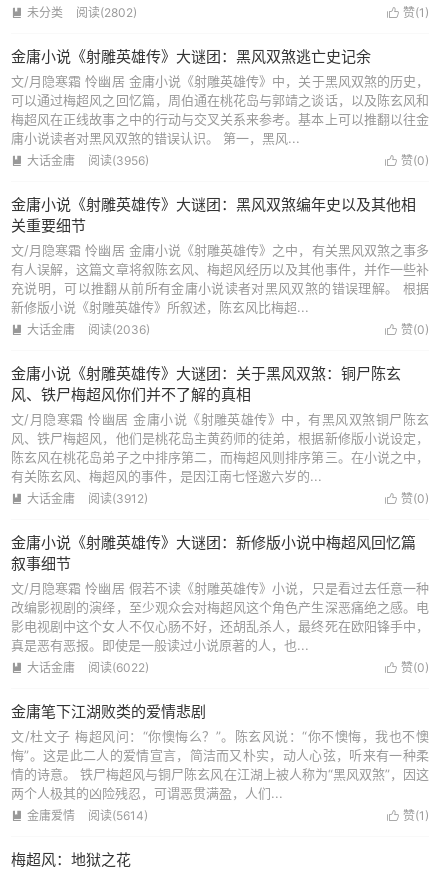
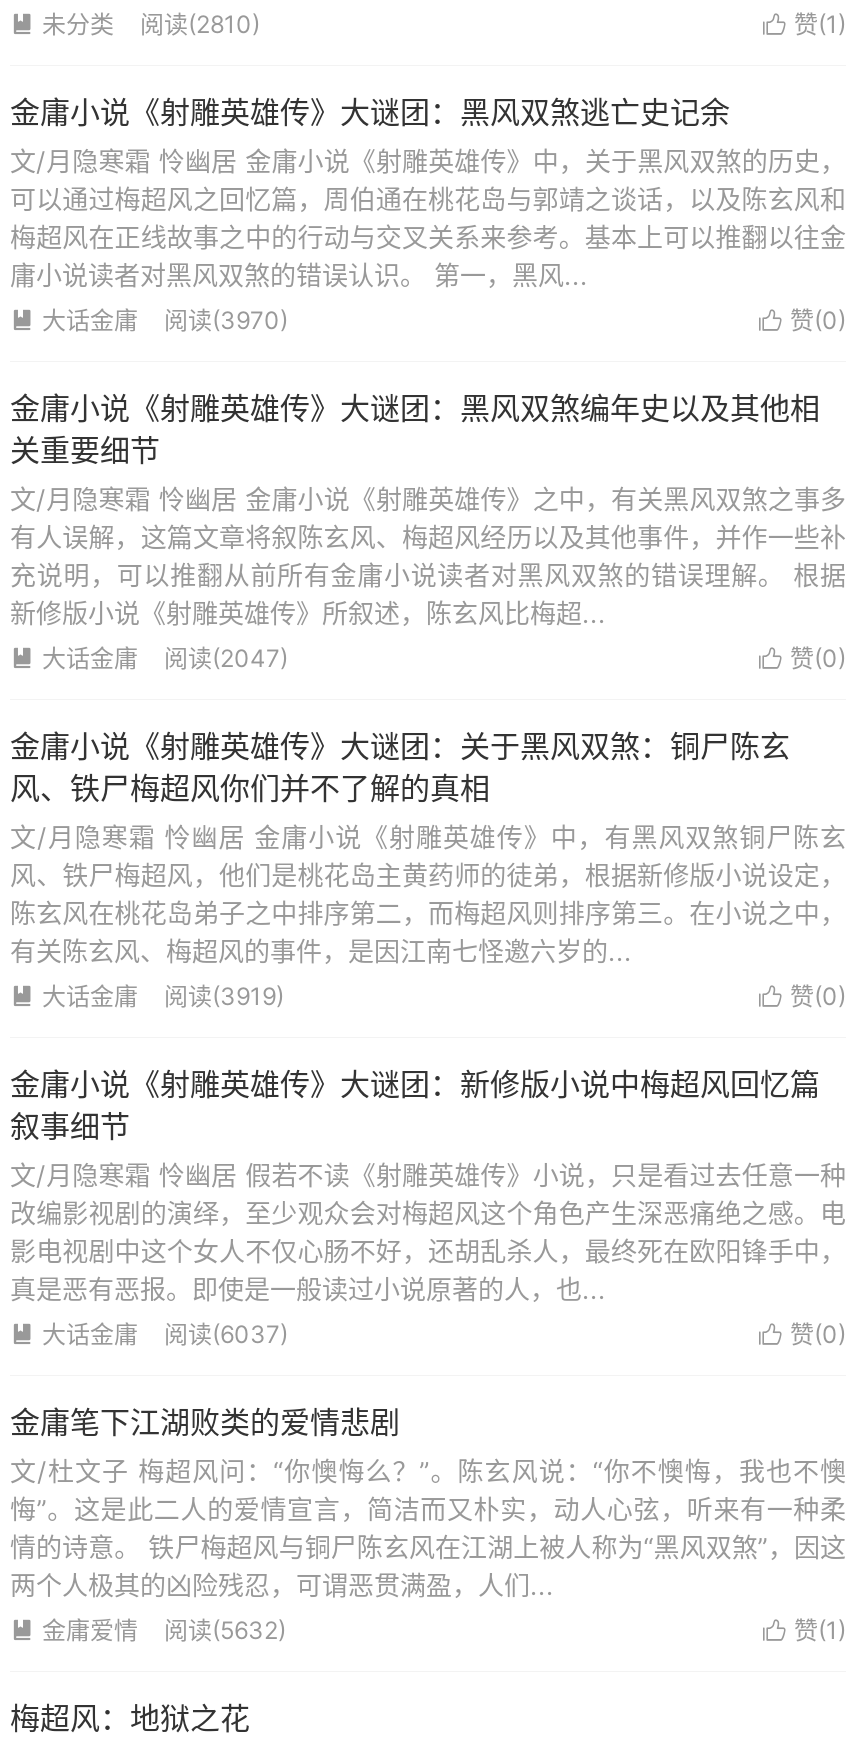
[76,5,137,20] 阅读(2802) -> [140,9,260,39] 阅读(2810)
[88,153,149,168] 阅读(3956) -> [164,305,288,335] 阅读(3970)
[88,322,150,337] 阅读(2036) -> [164,643,288,673] 阅读(2047)
[88,491,148,506] 阅读(3912) -> [164,981,284,1011] 阅读(3919)
[88,660,149,675] 阅读(6022) -> [164,1319,288,1349] 阅读(6037)
[88,808,148,823] 阅读(5614) -> [164,1615,286,1645] 阅读(5632)

